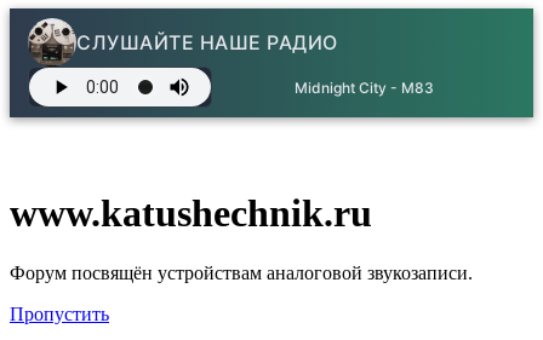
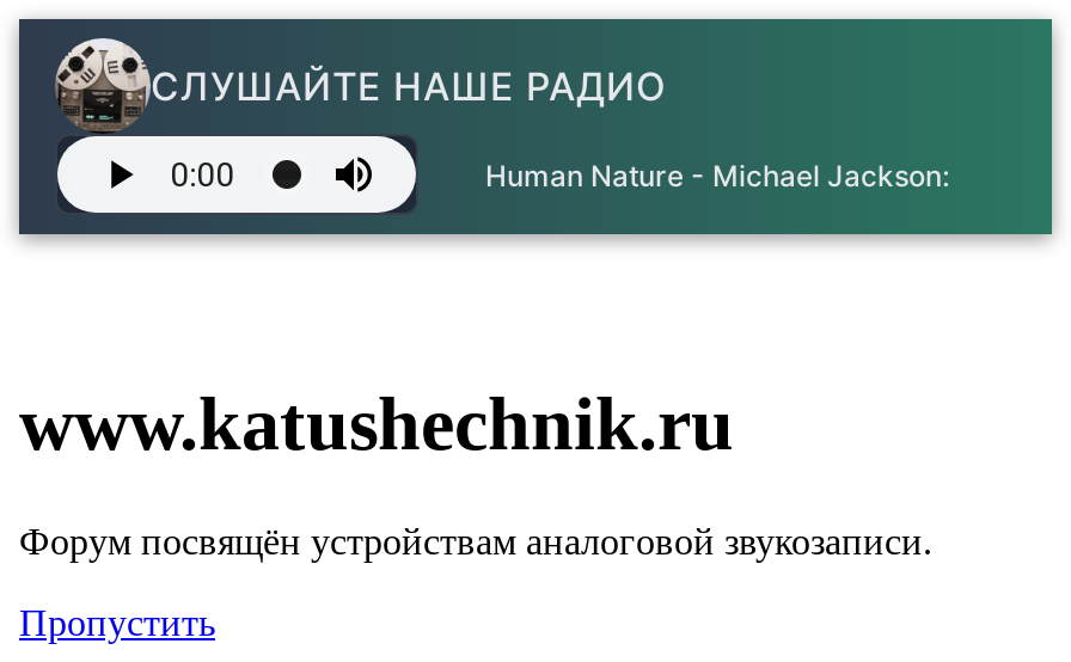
[294,78,433,96] Midnight City - M83 -> [485,157,949,192] Human Nature - Michael Jackson:

